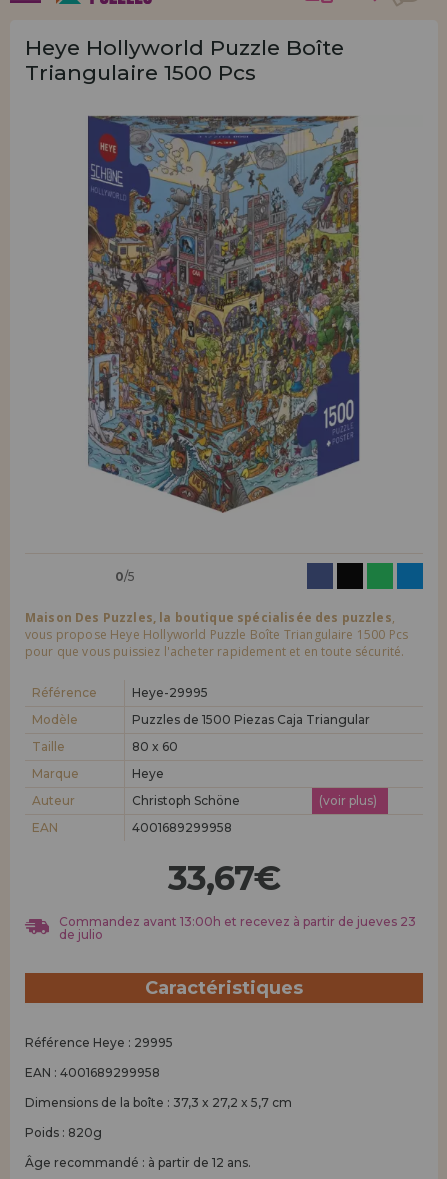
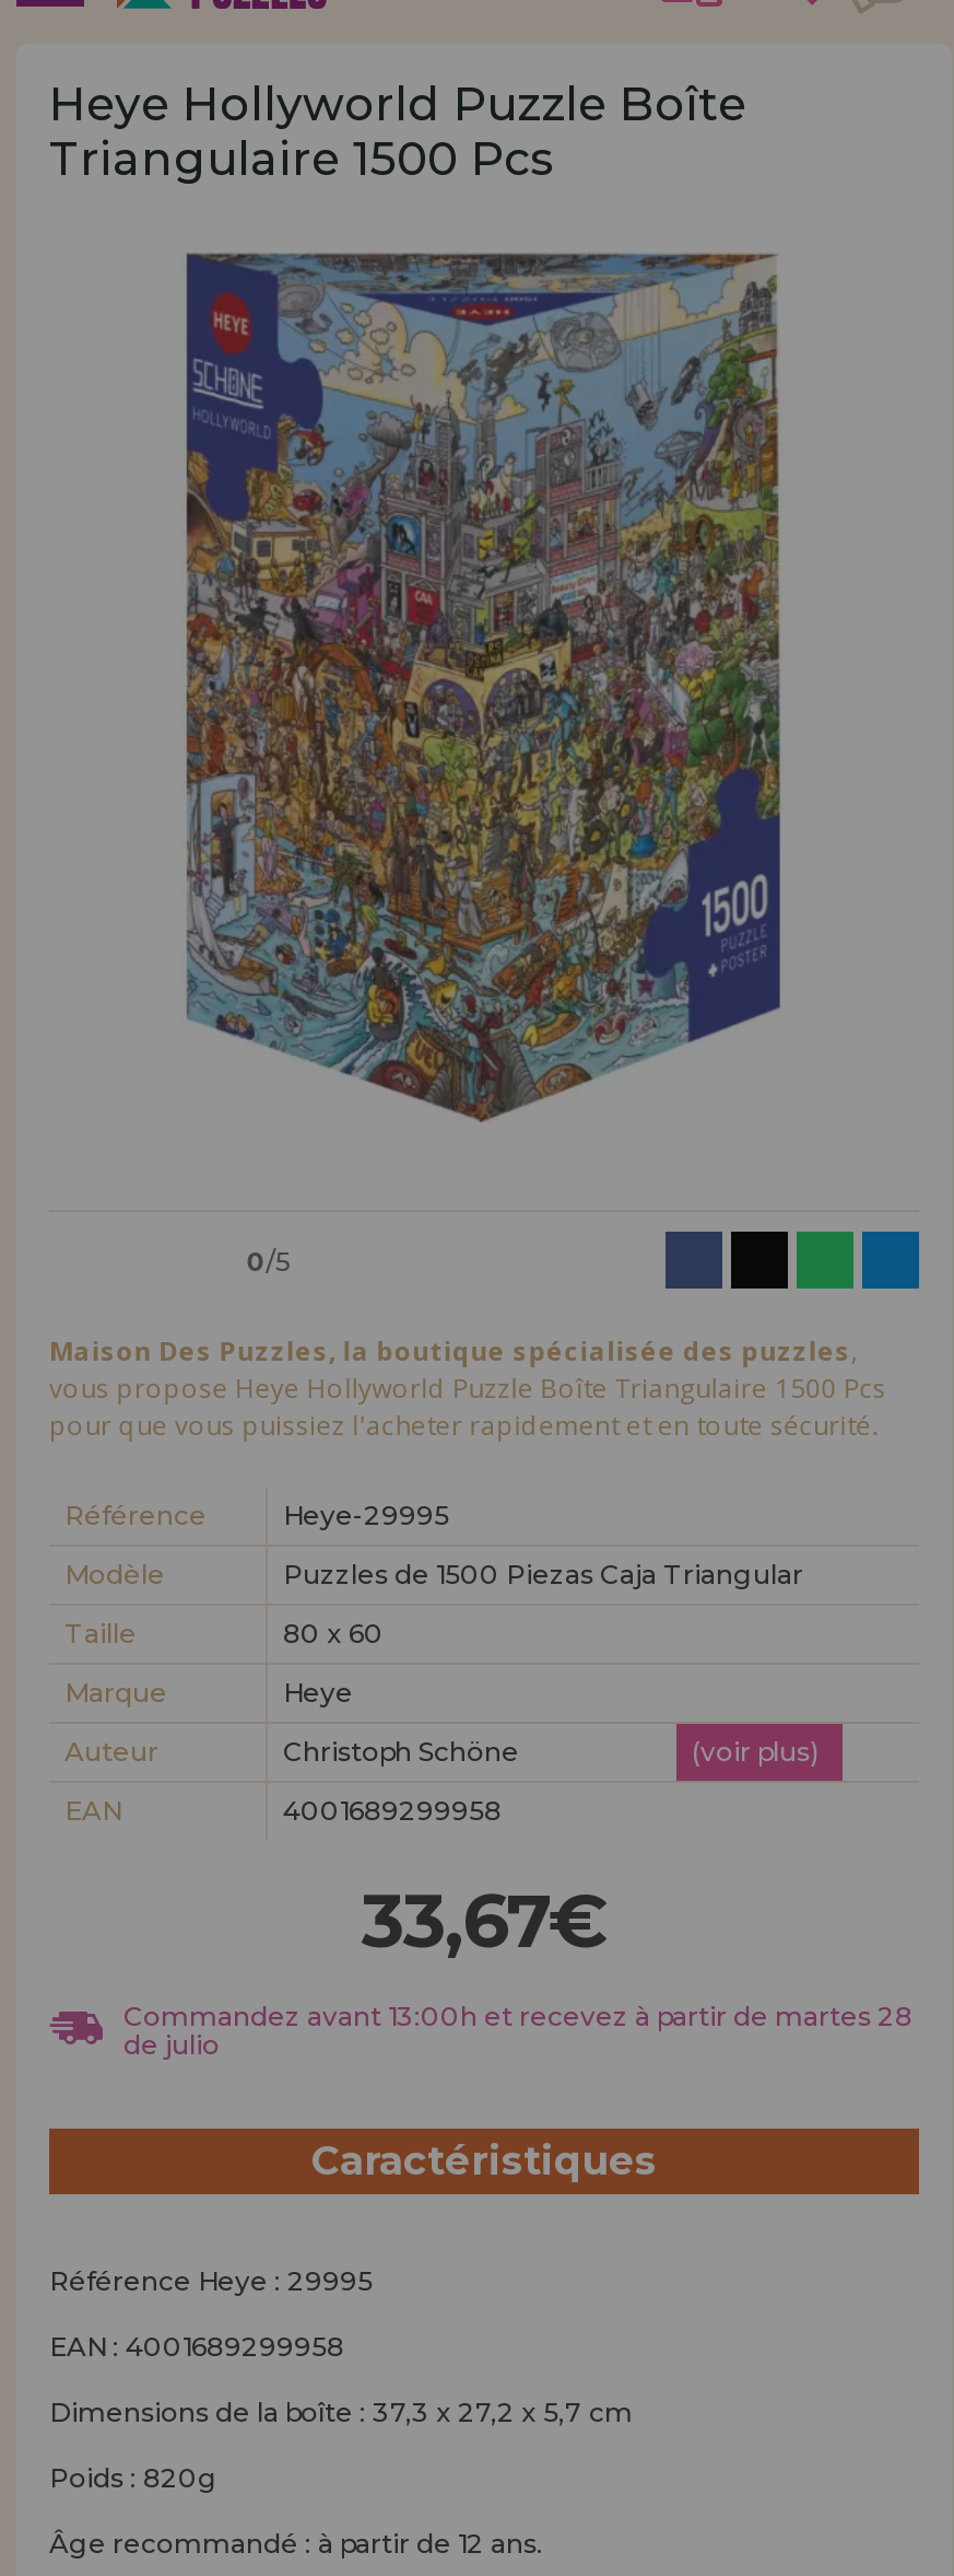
[59,914,416,929] Commandez avant 13:00h et recevez à partir de jueves 23 -> [123,2000,912,2032] Commandez avant 13:00h et recevez à partir de martes 28

